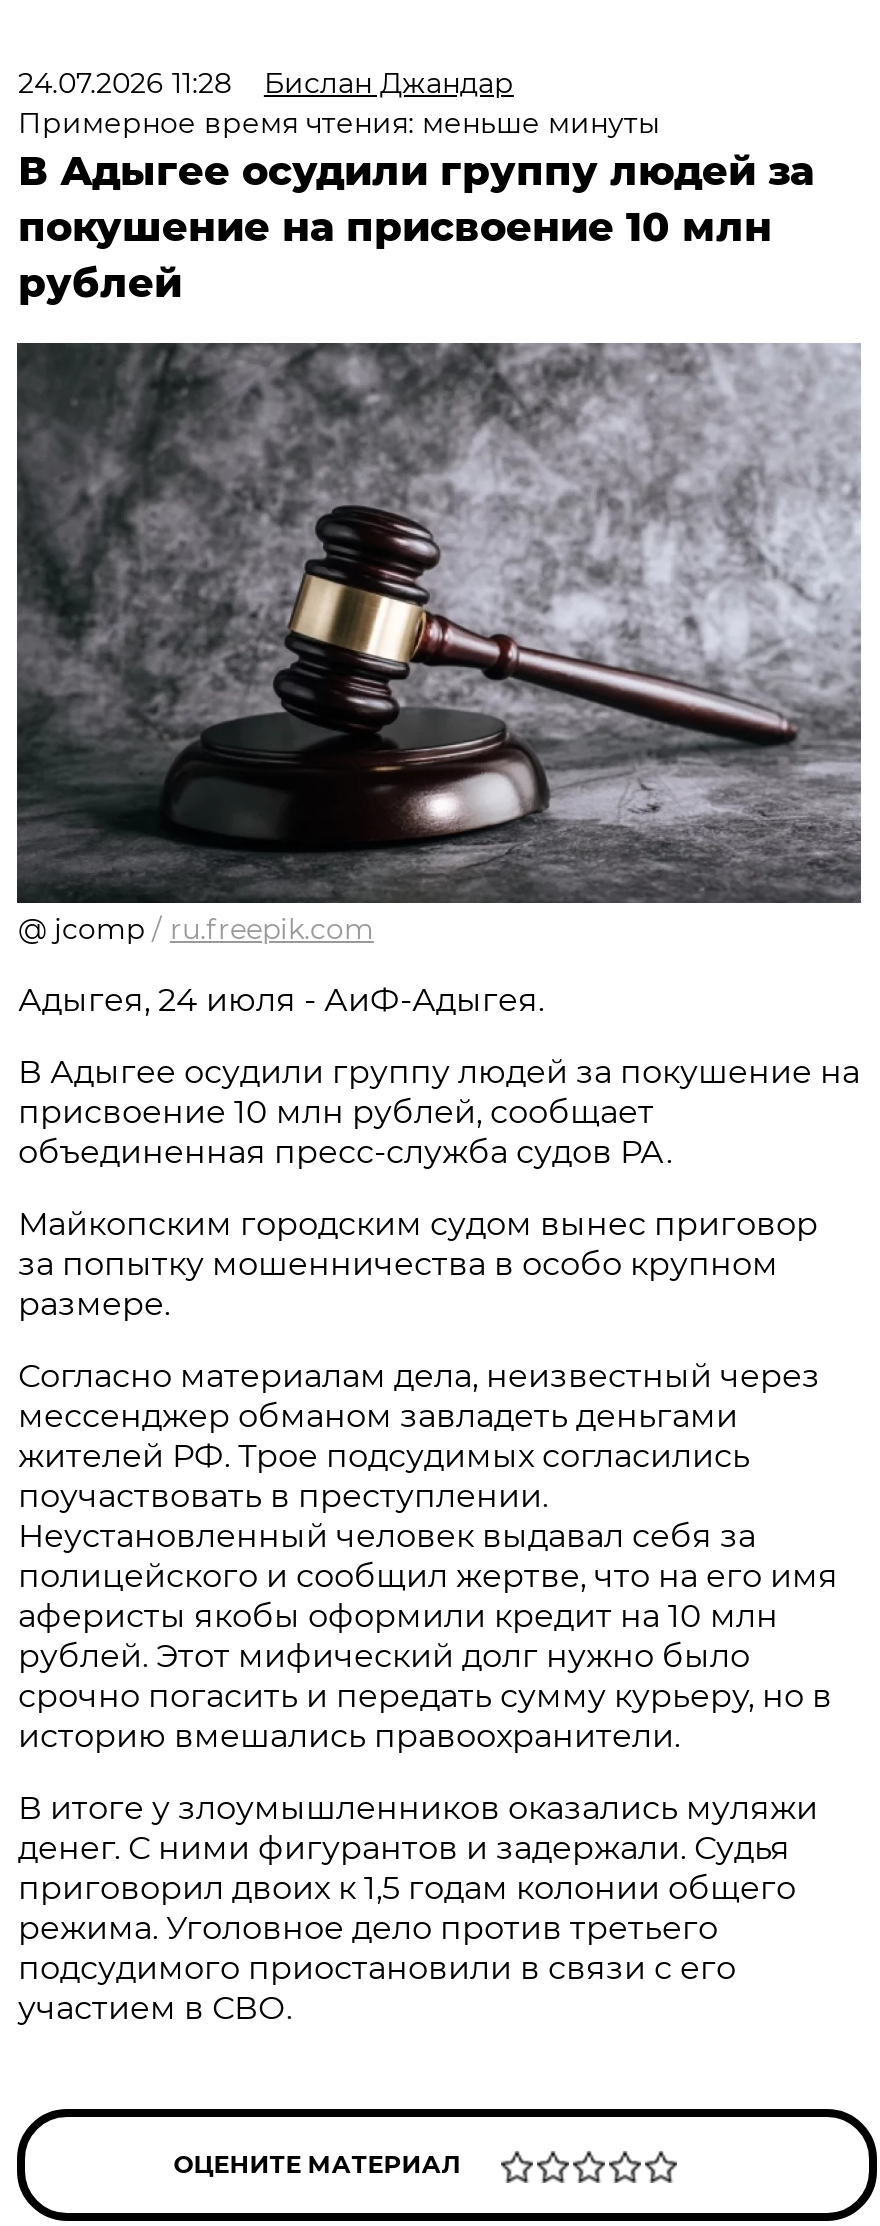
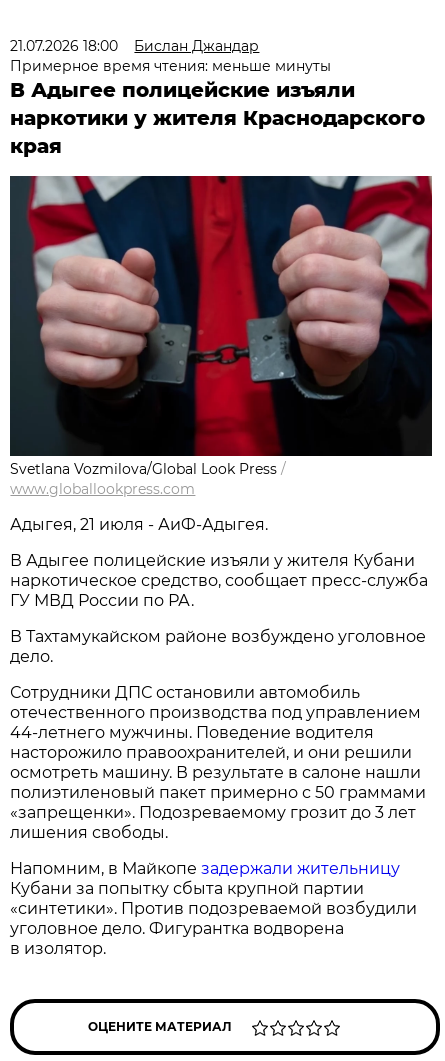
[18,65,514,101] 24.07.2026 11:28 Бислан Джандар -> [10,37,259,55] 21.07.2026 18:00 Бислан Джандар
[18,147,814,307] В Адыгее осудили группу людей за | покушение на присвоение 10 млн | рублей -> [10,78,425,158] В Адыгее полицейские изъяли | наркотики у жителя Краснодарского | края
[17,385,863,947] [image] | @ jcomp / ru.freepik.com -> [10,175,433,498] [image] | Svetlana Vozmilova/Global Look Press / | www.globallookpress.com
[18,981,544,1019] Адыгея, 24 июля - АиФ-Адыгея. -> [10,515,268,534] Адыгея, 21 июля - АиФ-Адыгея.
[18,1053,860,1171] В Адыгее осудили группу людей за покушение на | присвоение 10 млн рублей, сообщает | объединенная пресс-служба судов РА. -> [10,551,428,610] В Адыгее полицейские изъяли у жителя Кубани | наркотическое средство, сообщает пресс-служба | ГУ МВД России по РА.
[18,1205,818,1323] Майкопским городским судом вынес приговор | за попытку мошенничества в особо крупном | размере. -> [10,627,426,666] В Тахтамукайском районе возбуждено уголовное | дело.
[18,1357,838,1755] Согласно материалам дела, неизвестный через | мессенджер обманом завладеть деньгами | жителей РФ. Трое подсудимых согласились | поучаствовать в преступлении. | Неустановленный человек выдавал себя за | полицейского и сообщил жертве, что на его имя | аферисты якобы оформили кредит на 10 млн | рублей. Этот мифический долг нужно было | срочно погасить и передать сумму курьеру, но в | историю вмешались правоохранители. -> [10,683,426,842] Сотрудники ДПС остановили автомобиль | отечественного производства под управлением | 44-летнего мужчины. Поведение водителя | насторожило правоохранителей, и они решили | осмотреть машину. В результате в салоне нашли | полиэтиленовый пакет примерно с 50 граммами | «запрещенки». Подозреваемому грозит до 3 лет | лишения свободы.
[18,1789,818,2027] В итоге у злоумышленников оказались муляжи | денег. С ними фигурантов и задержали. Судья | приговорил двоих к 1,5 годам колонии общего | режима. Уголовное дело против третьего | подсудимого приостановили в связи с его | участием в СВО. -> [10,859,417,958] Напомним, в Майкопе задержали жительницу | Кубани за попытку сбыта крупной партии | «синтетики». Против подозреваемой возбудили | уголовное дело. Фигурантка водворена | в изолятор.

